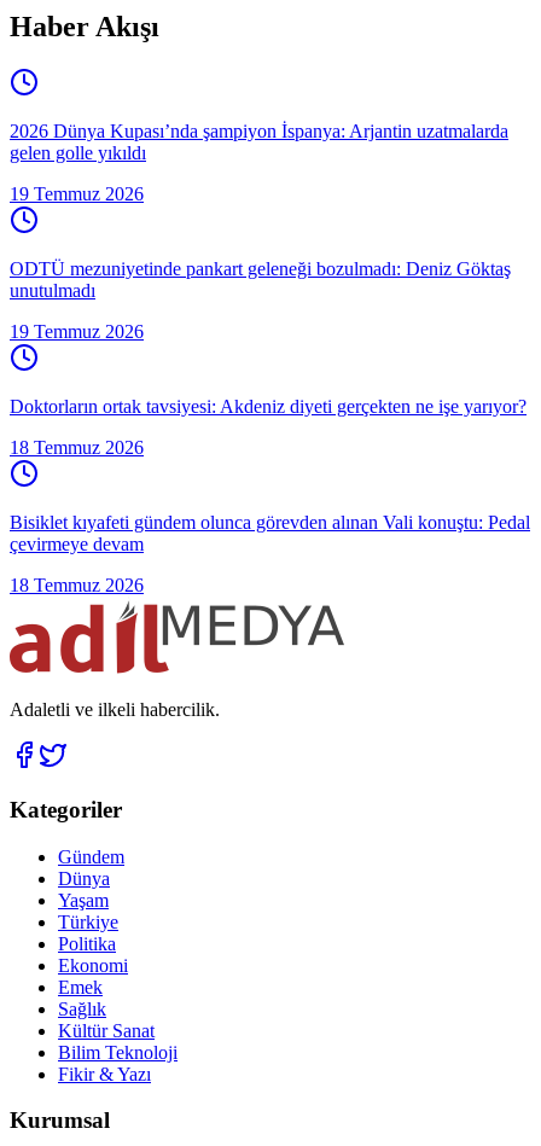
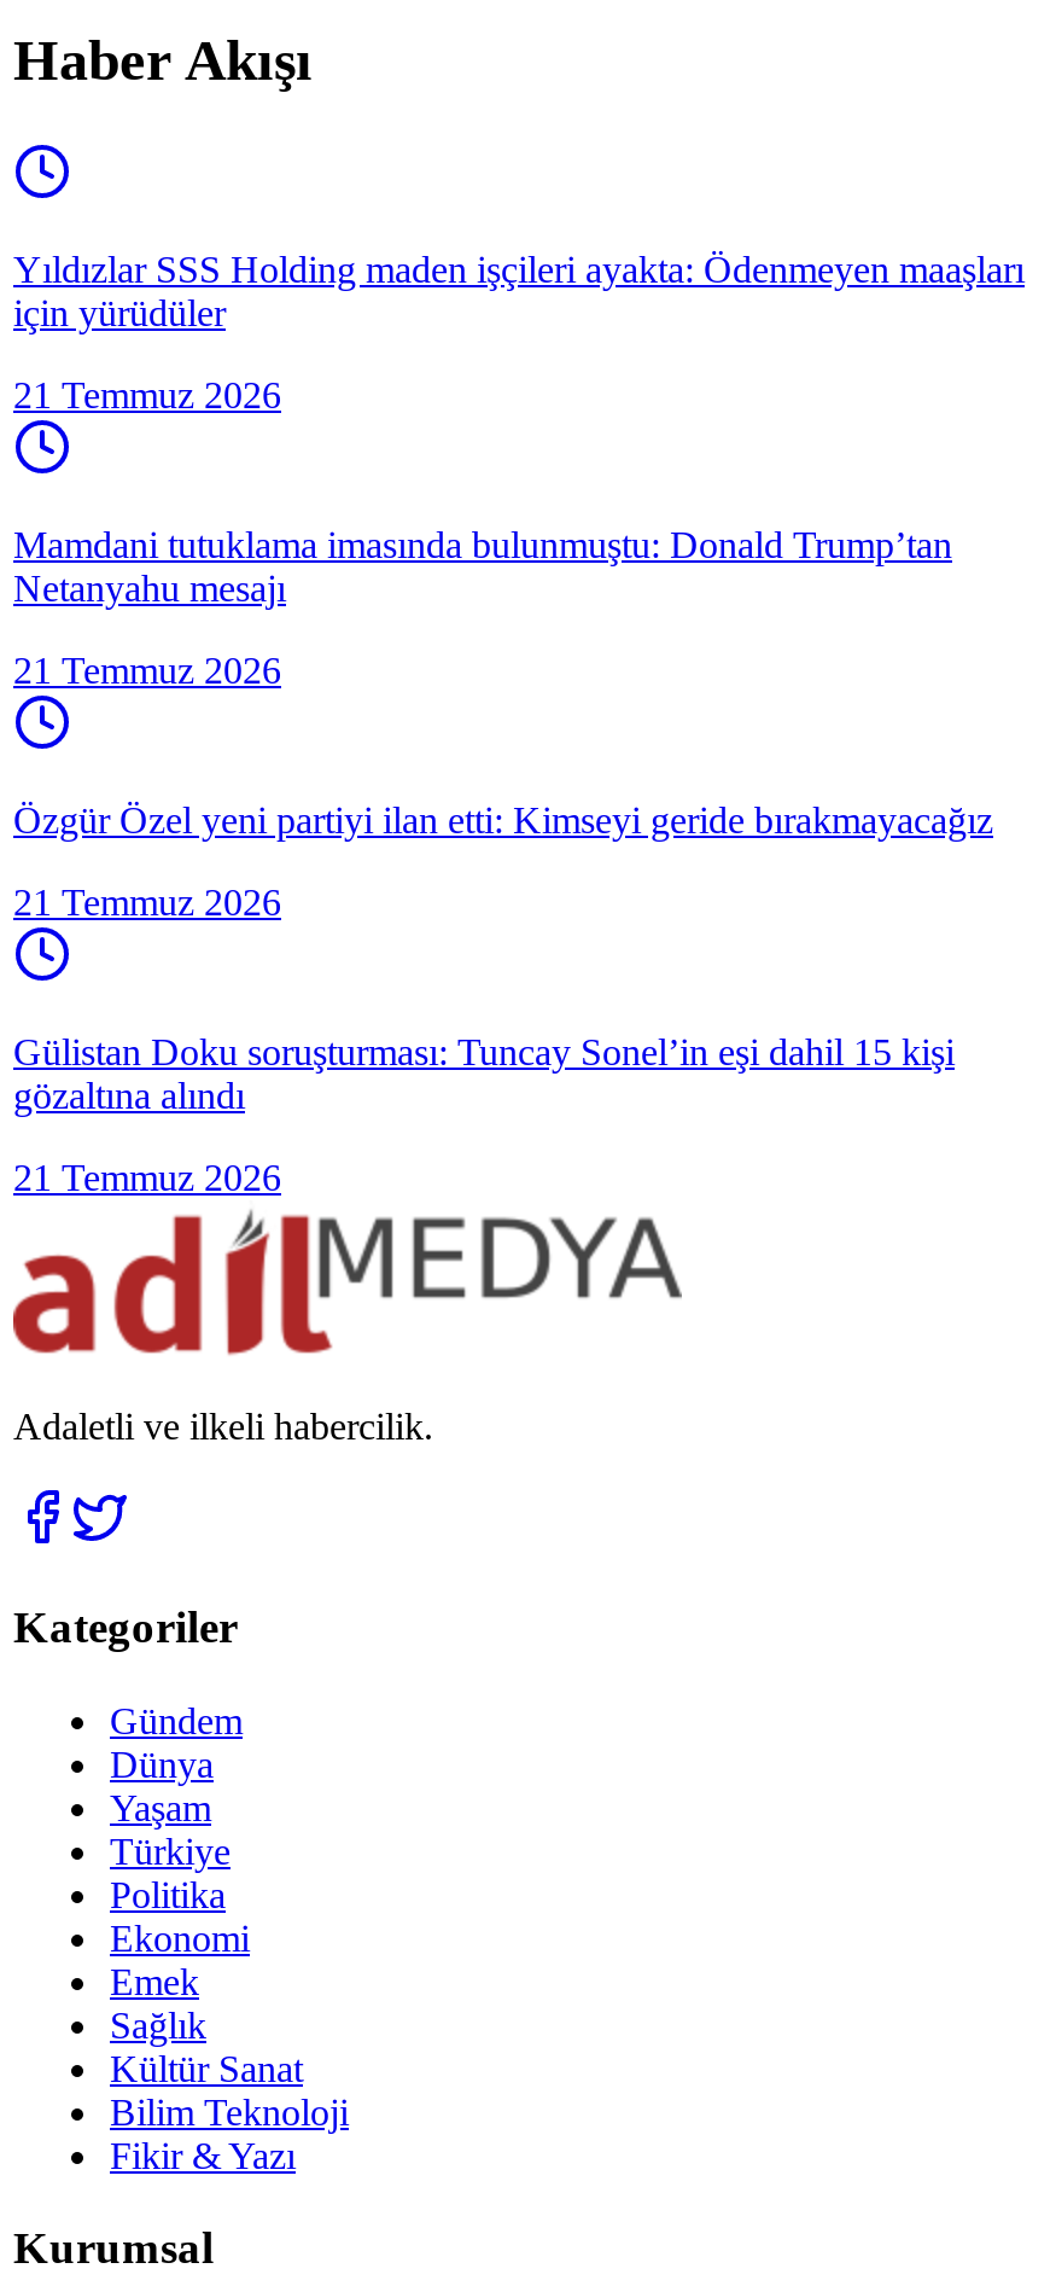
[10,121,508,163] 2026 Dünya Kupası’nda şampiyon İspanya: Arjantin uzatmalarda | gelen golle yıkıldı -> [13,249,1025,334] Yıldızlar SSS Holding maden işçileri ayakta: Ödenmeyen maaşları | için yürüdüler
[10,184,144,204] 19 Temmuz 2026 -> [13,375,281,416] 21 Temmuz 2026
[10,259,511,301] ODTÜ mezuniyetinde pankart geleneği bozulmadı: Deniz Göktaş | unutulmadı -> [13,525,952,609] Mamdani tutuklama imasında bulunmuştu: Donald Trump’tan | Netanyahu mesajı
[10,321,144,342] 19 Temmuz 2026 -> [13,650,281,691] 21 Temmuz 2026
[10,396,527,417] Doktorların ortak tavsiyesi: Akdeniz diyeti gerçekten ne işe yarıyor? -> [13,800,993,841] Özgür Özel yeni partiyi ilan etti: Kimseyi geride bırakmayacağız
[10,437,144,458] 18 Temmuz 2026 -> [13,882,281,923] 21 Temmuz 2026
[10,512,530,555] Bisiklet kıyafeti gündem olunca görevden alınan Vali konuştu: Pedal | çevirmeye devam -> [13,1032,955,1116] Gülistan Doku soruşturması: Tuncay Sonel’in eşi dahil 15 kişi | gözaltına alındı
[10,575,144,596] 18 Temmuz 2026 -> [13,1157,281,1198] 21 Temmuz 2026

